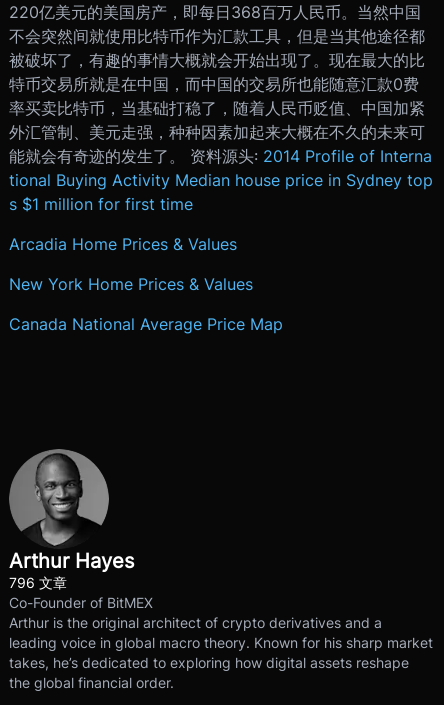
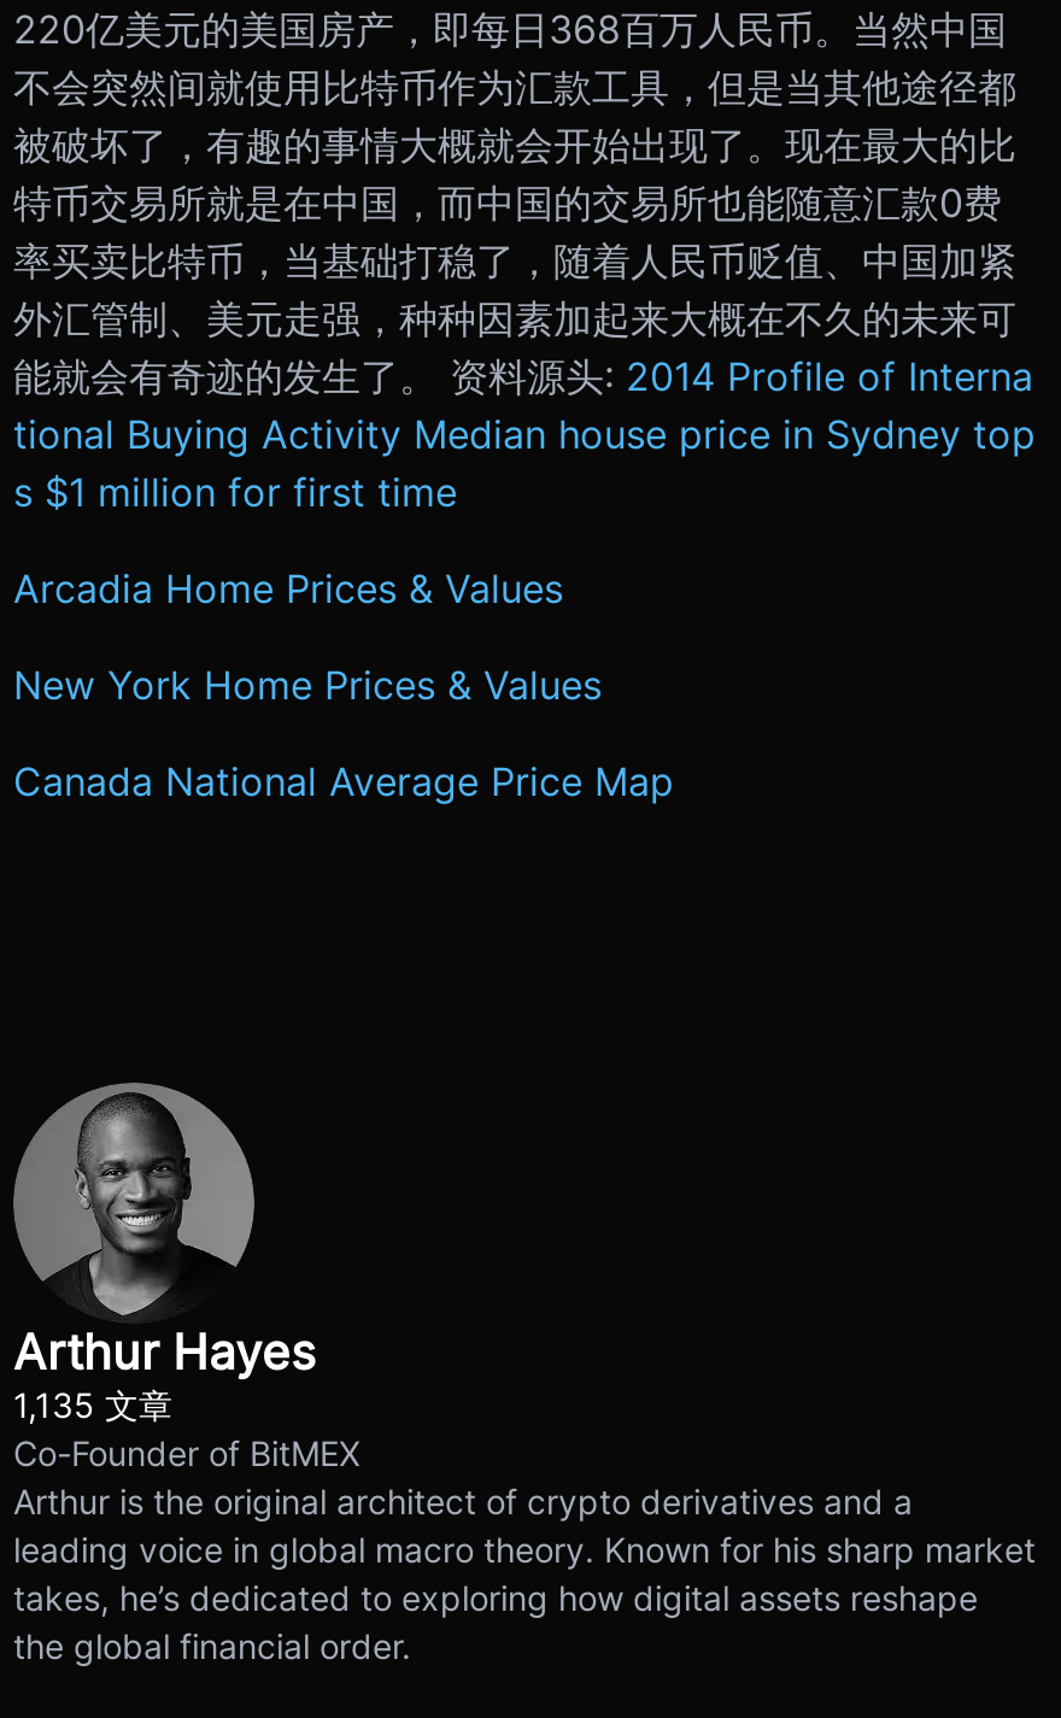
[9,574,67,591] 796 文章 -> [13,1384,172,1425] 1,135 文章

